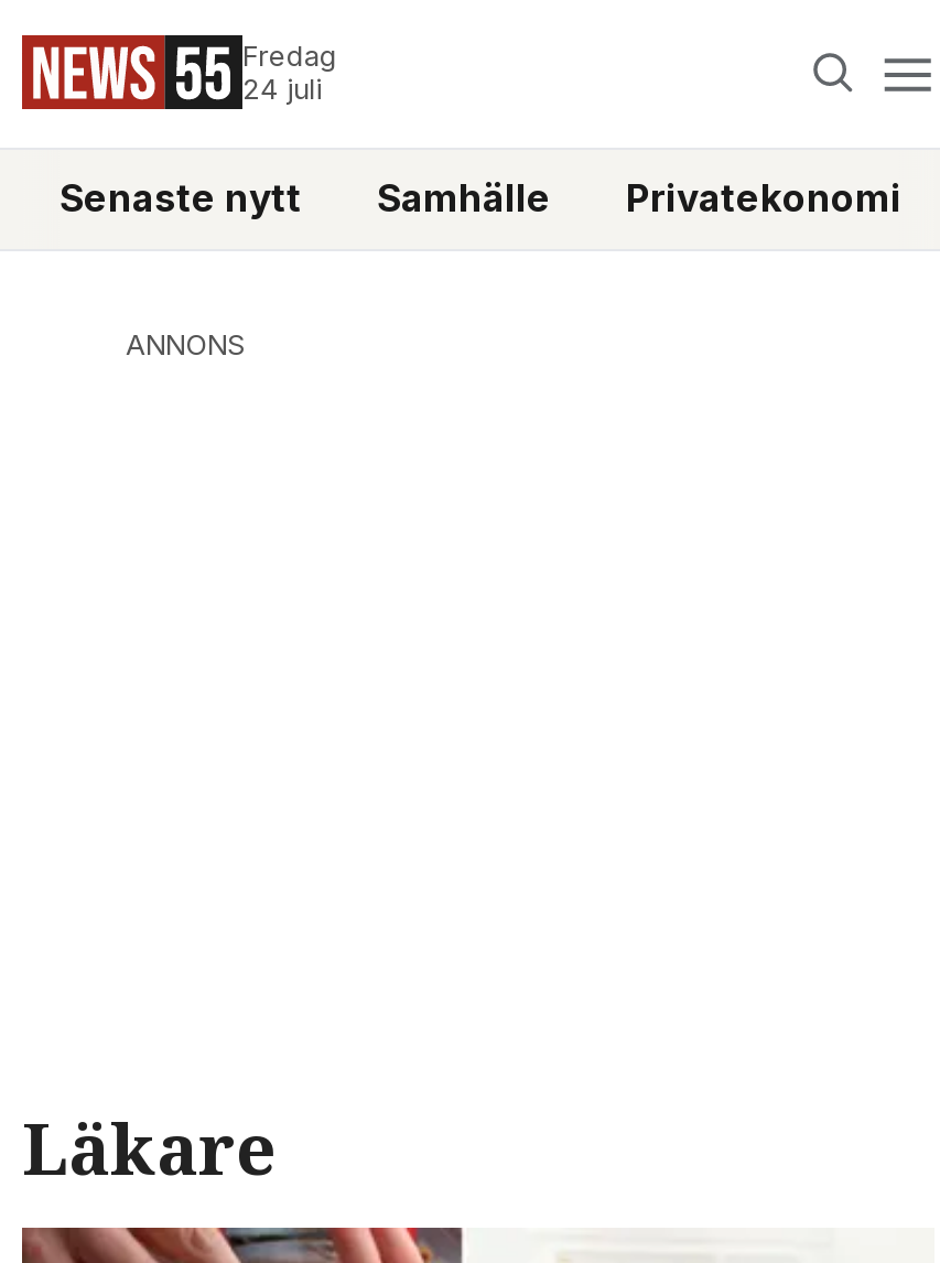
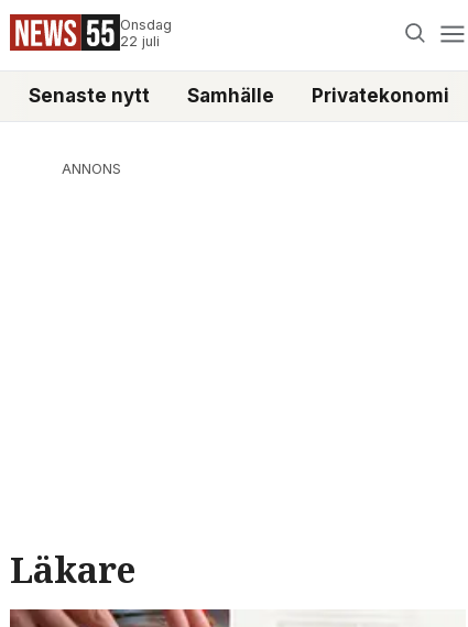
[242,40,337,106] Fredag | 24 juli -> [120,16,172,50] Onsdag | 22 juli

